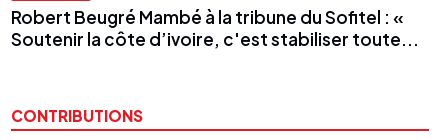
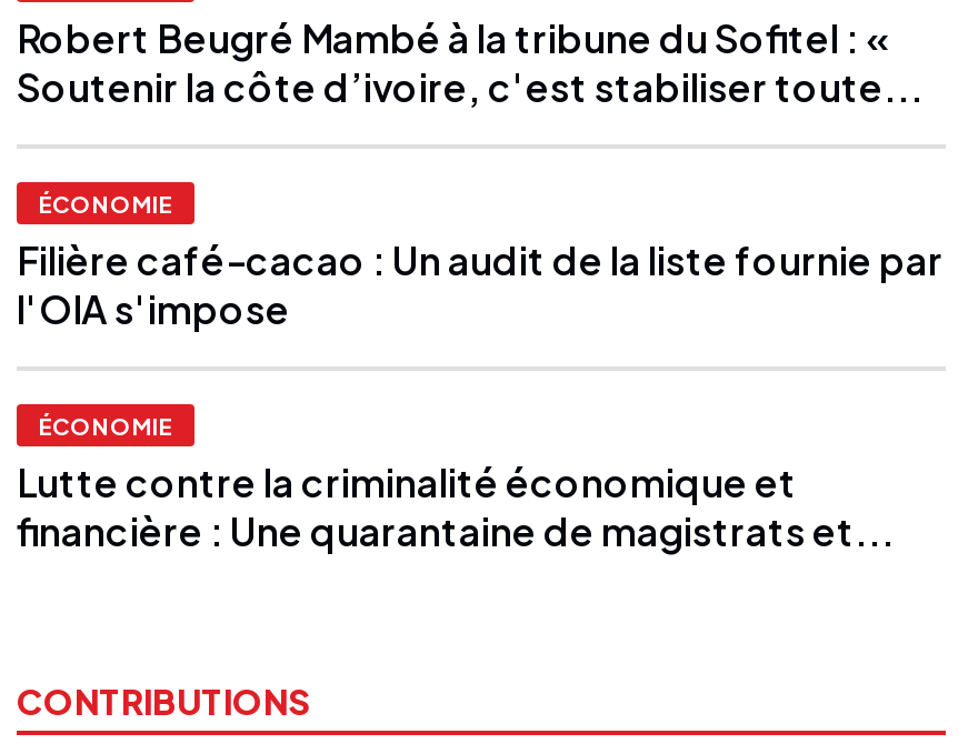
none -> [17,189,944,555] ÉCONOMIE | Filière café-cacao : Un audit de la liste fournie par | l'OIA s'impose | ÉCONOMIE | Lutte contre la criminalité économique et | financière : Une quarantaine de magistrats et...

